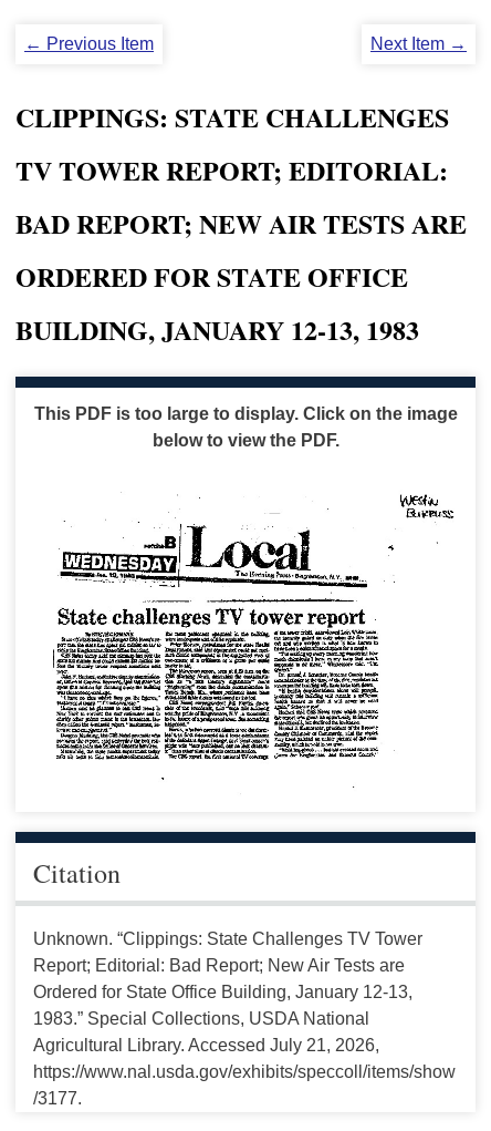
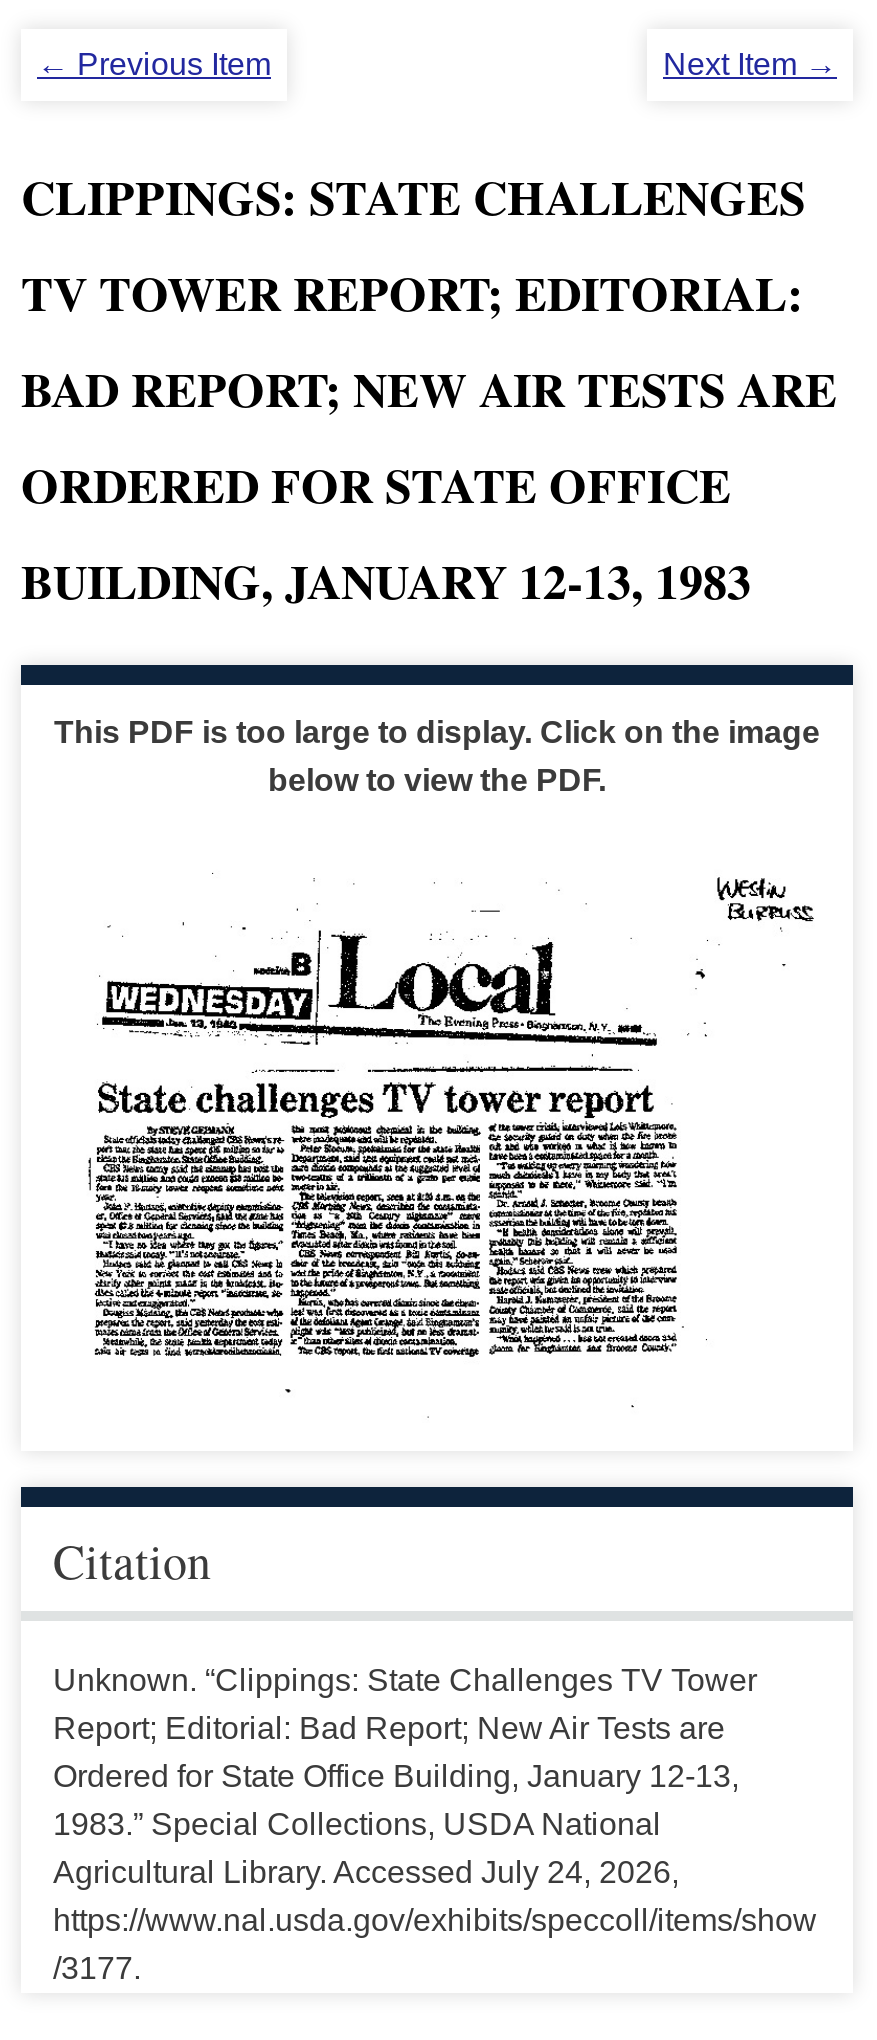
[33,1036,379,1055] Agricultural Library. Accessed July 21, 2026, -> [53,1855,679,1889] Agricultural Library. Accessed July 24, 2026,

